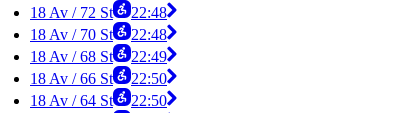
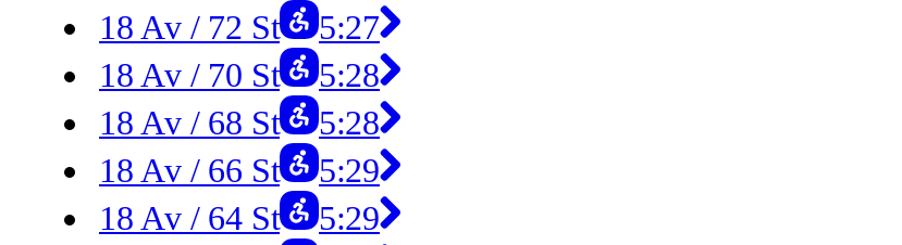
[30,4,167,21] 18 Av / 72 St 22:48 -> [99,9,380,46] 18 Av / 72 St 5:27
[30,26,167,43] 18 Av / 70 St 22:48 -> [99,57,380,94] 18 Av / 70 St 5:28
[30,48,167,65] 18 Av / 68 St 22:49 -> [99,105,380,141] 18 Av / 68 St 5:28
[30,70,167,87] 18 Av / 66 St 22:50 -> [99,152,380,189] 18 Av / 66 St 5:29
[30,92,167,109] 18 Av / 64 St 22:50 -> [99,200,380,237] 18 Av / 64 St 5:29

